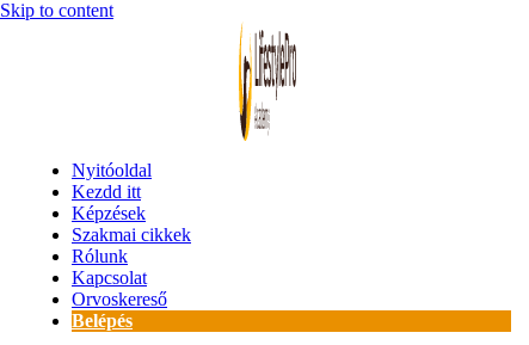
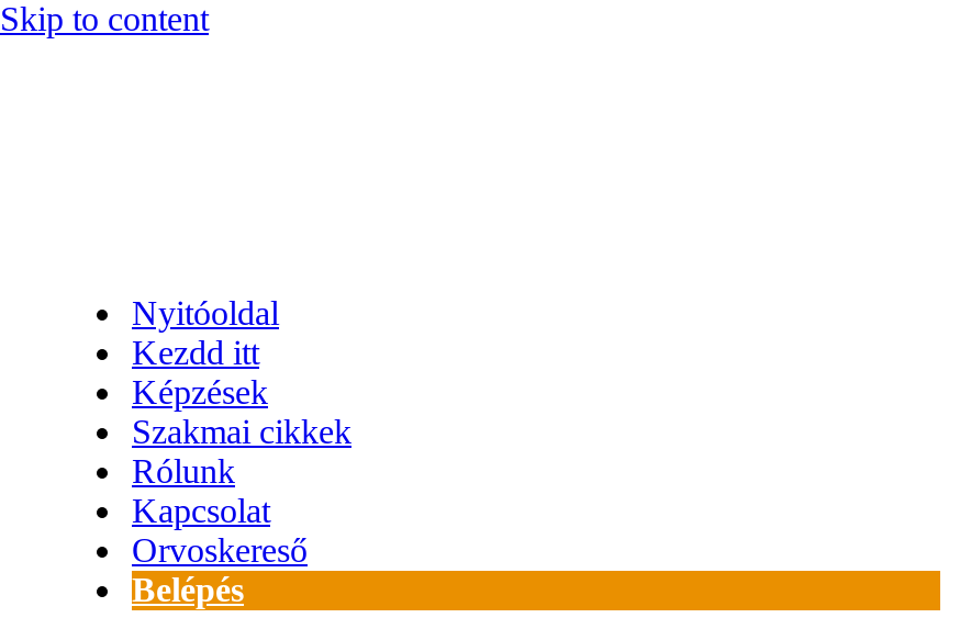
[238,24,297,142] [image] -> none

